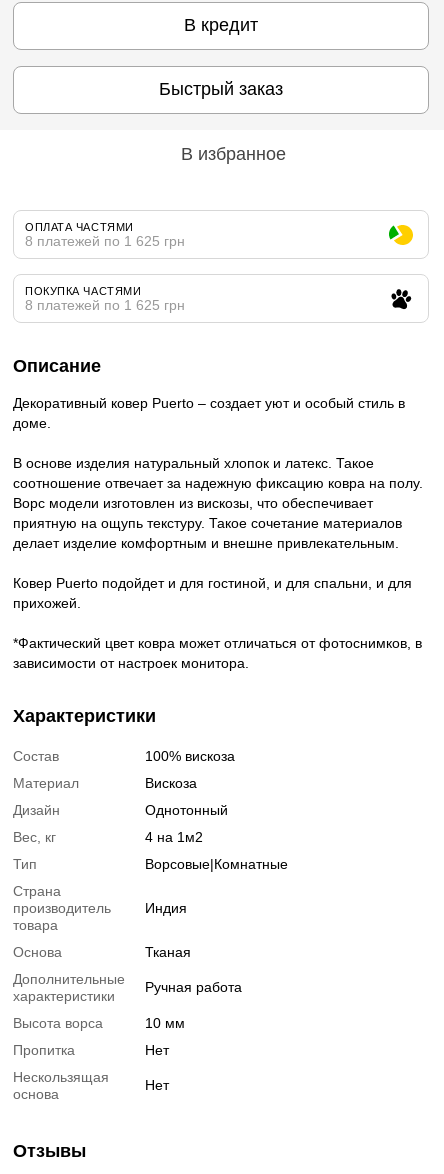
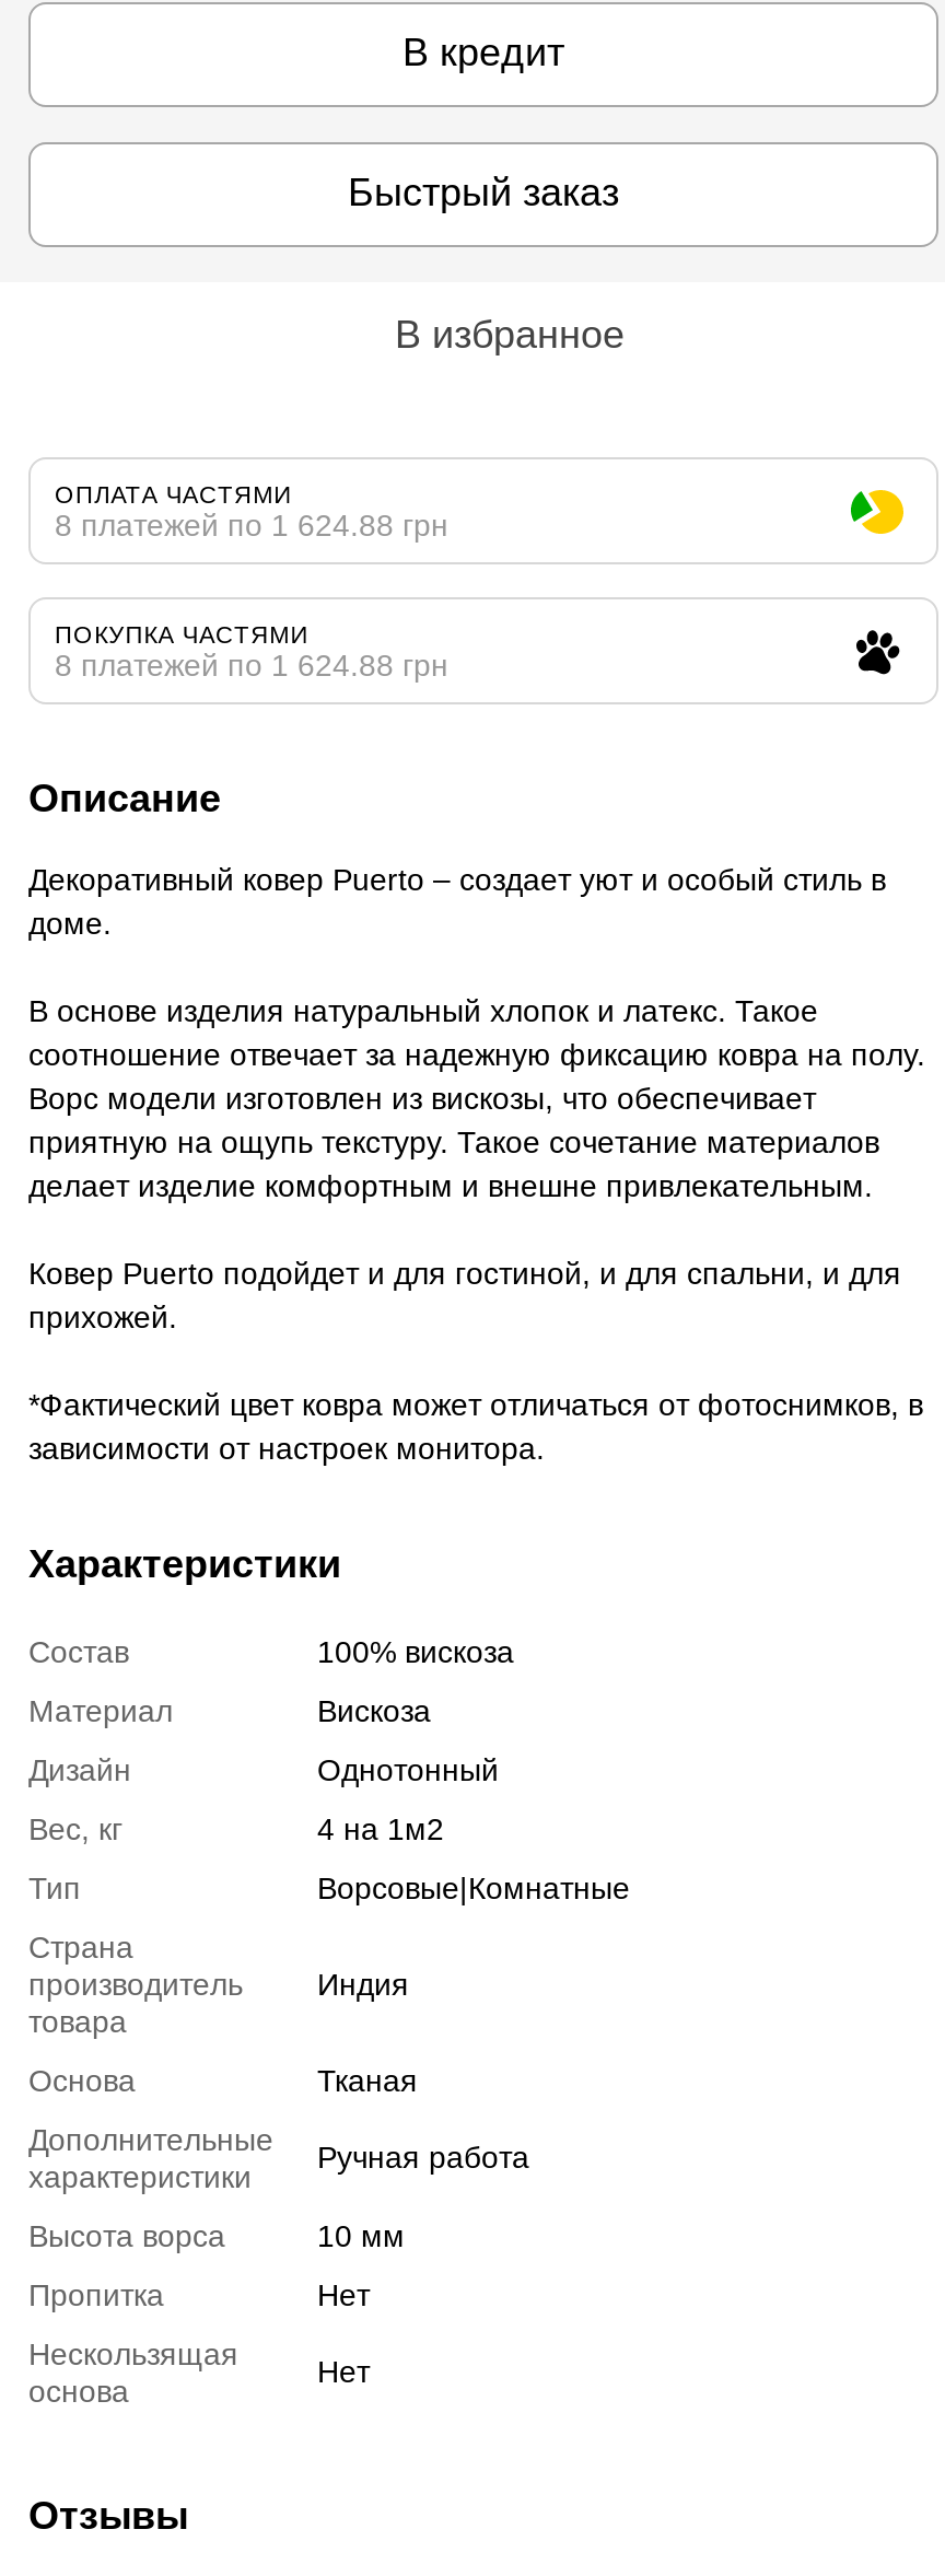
[25,233,185,249] 8 платежей по 1 625 грн -> [55,507,448,542] 8 платежей по 1 624.88 грн
[25,297,185,313] 8 платежей по 1 625 грн -> [55,647,448,682] 8 платежей по 1 624.88 грн

